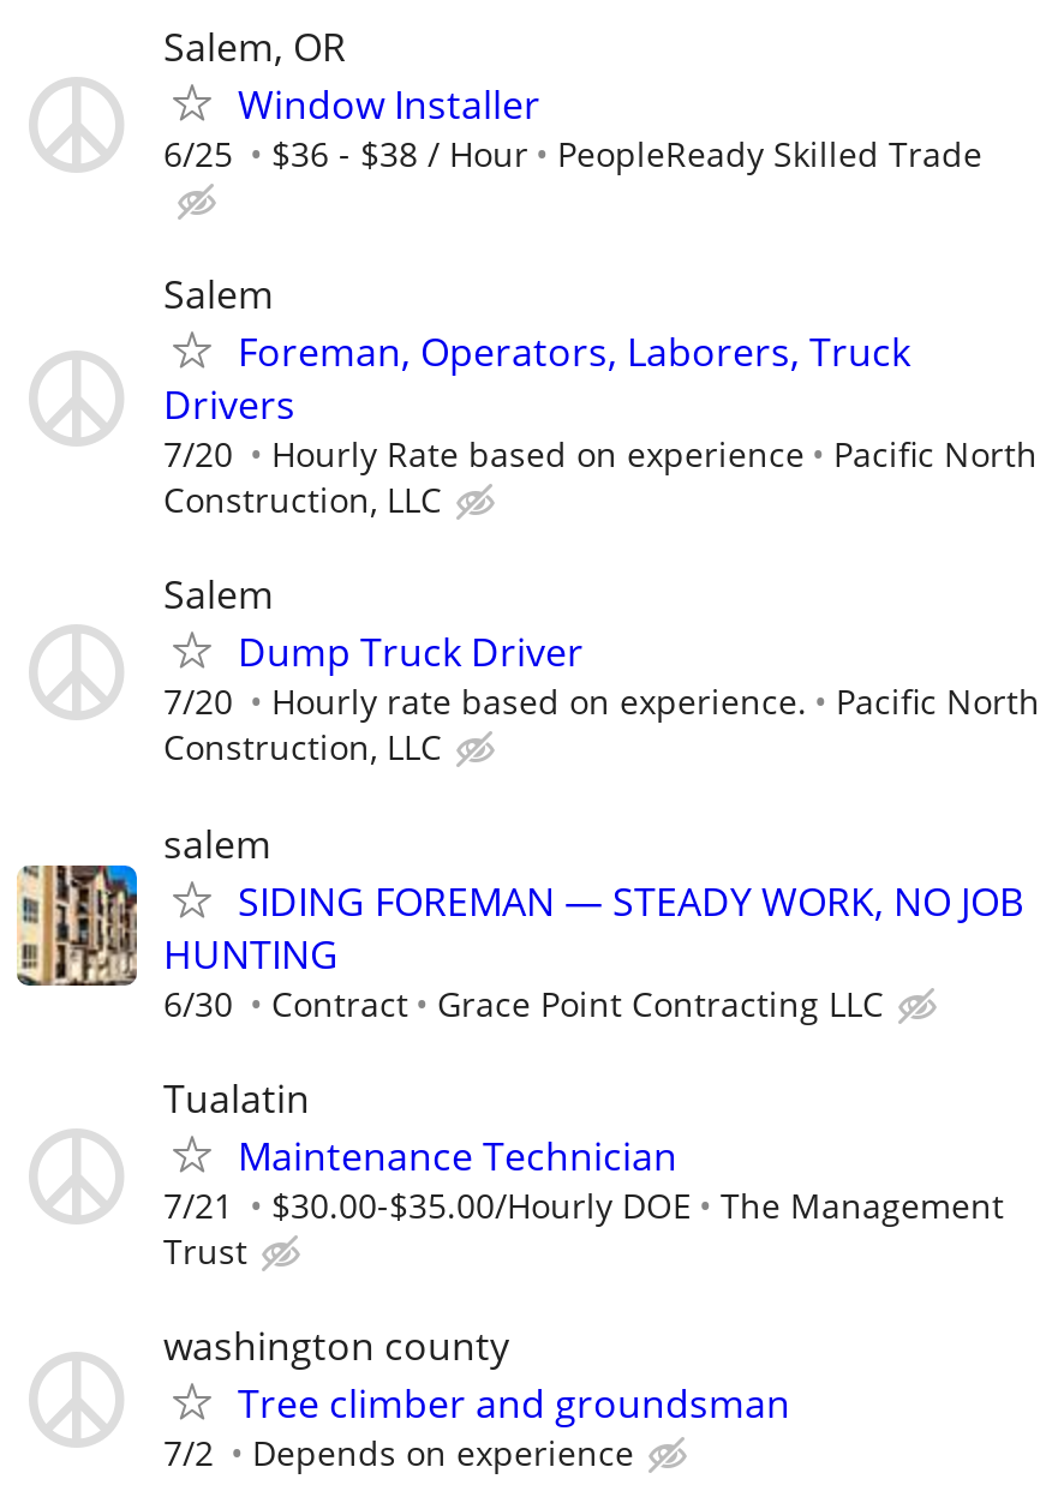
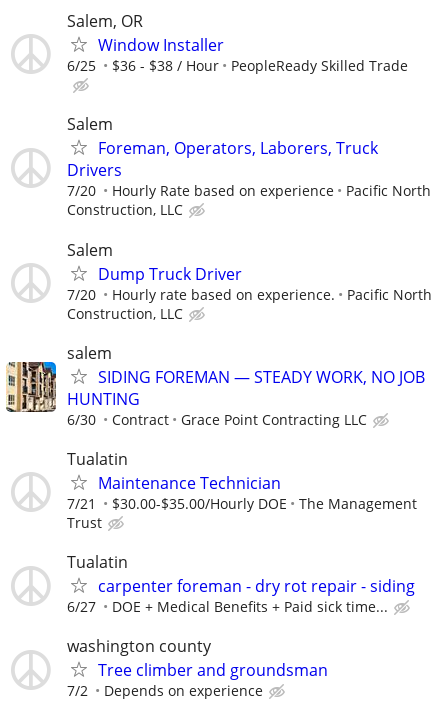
none -> [67,551,415,616] Tualatin | carpenter foreman - dry rot repair - siding | 6/27 | DOE + Medical Benefits + Paid sick time...

